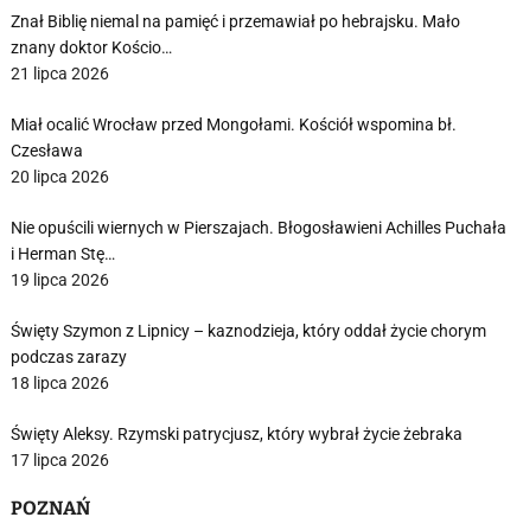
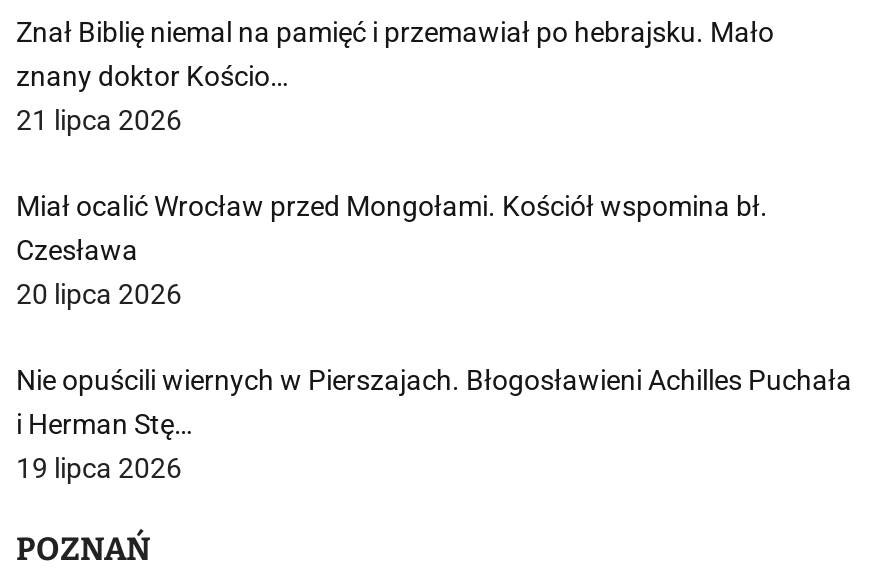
[11,321,486,470] Święty Szymon z Lipnicy – kaznodzieja, który oddał życie chorym | podczas zarazy | 18 lipca 2026 | Święty Aleksy. Rzymski patrycjusz, który wybrał życie żebraka | 17 lipca 2026 -> none

